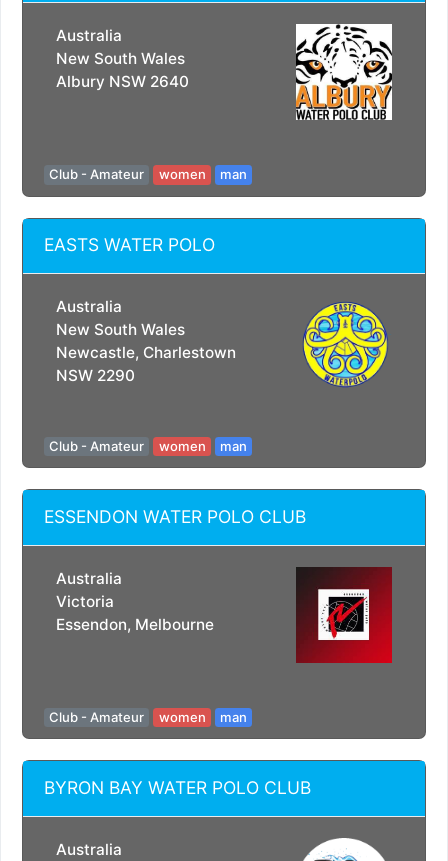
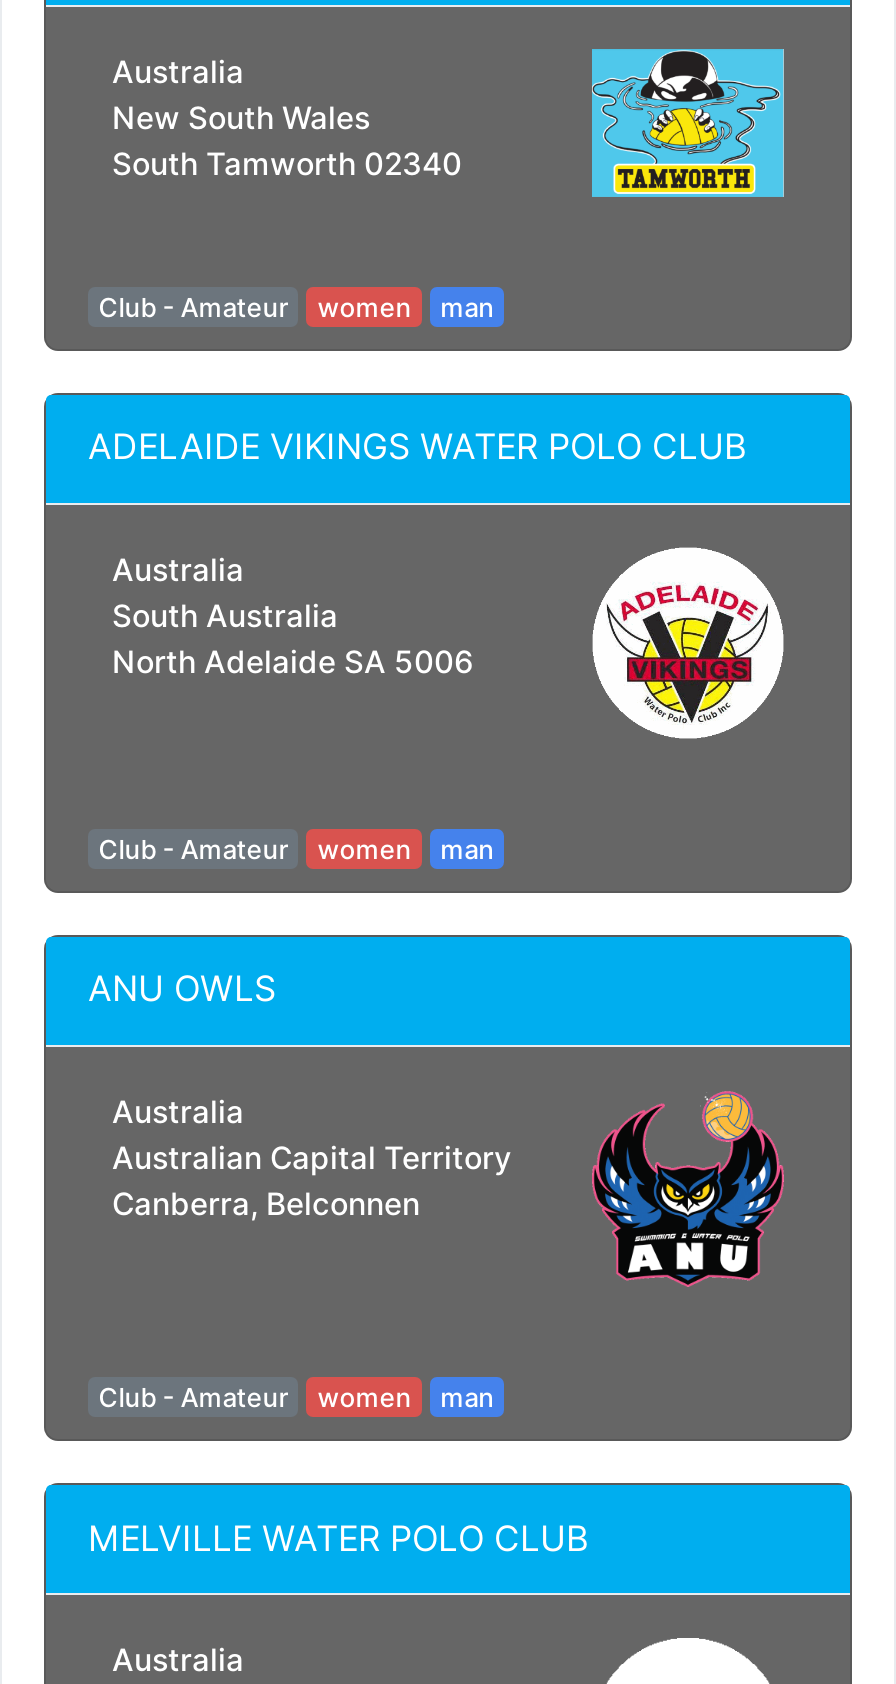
[295,23,393,121] [image] -> [590,48,784,198] [image]
[56,72,189,91] Albury NSW 2640 -> [112,144,462,182] South Tamworth 02340
[44,234,220,255] EASTS WATER POLO -> [88,426,746,468] ADELAIDE VIKINGS WATER POLO CLUB
[296,295,392,390] [image] -> [590,546,786,740] [image]
[56,320,236,385] New South Wales | Newcastle, Charlestown | NSW 2290 -> [112,598,474,682] South Australia | North Adelaide SA 5006
[44,506,306,527] ESSENDON WATER POLO CLUB -> [88,968,276,1010] ANU OWLS
[296,567,393,664] [image] -> [592,1090,784,1284] [image]
[56,592,214,634] Victoria | Essendon, Melbourne -> [112,1140,512,1224] Australian Capital Territory | Canberra, Belconnen
[44,777,316,798] BYRON BAY WATER POLO CLUB -> [88,1516,588,1558] MELVILLE WATER POLO CLUB

